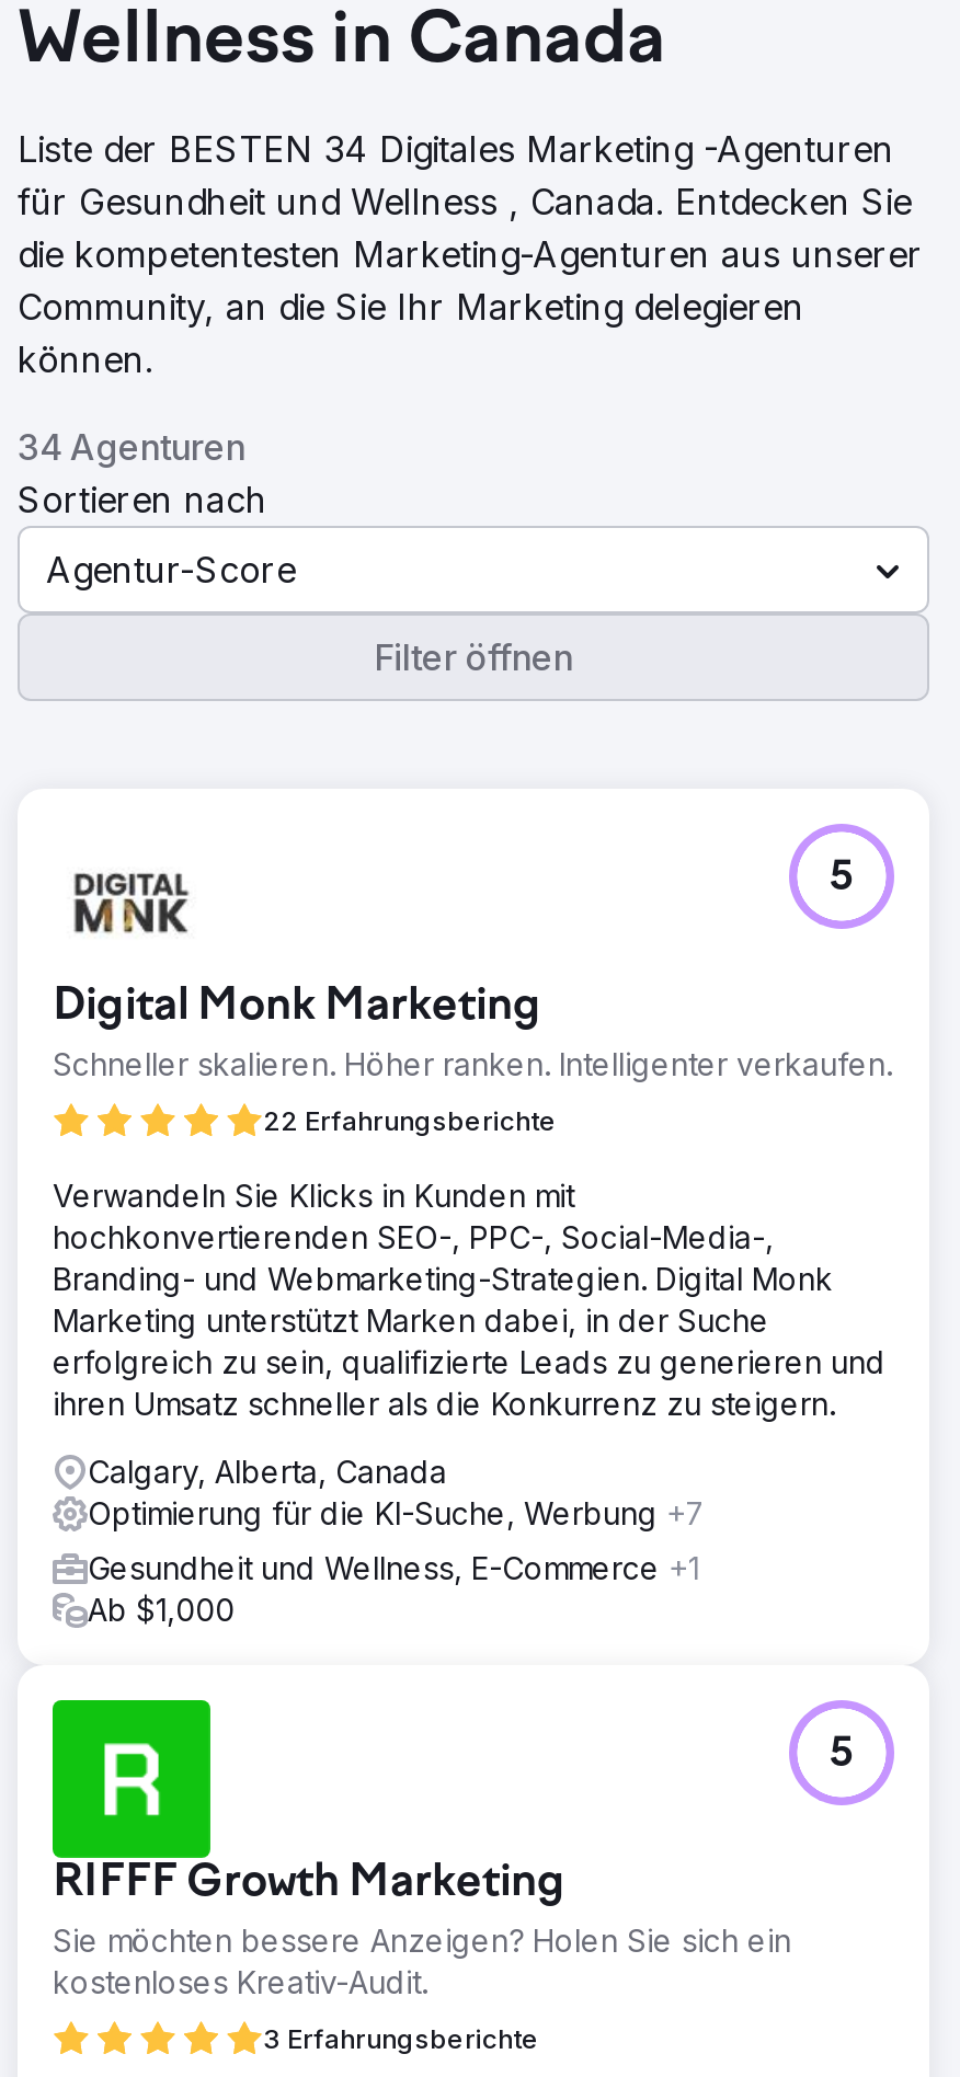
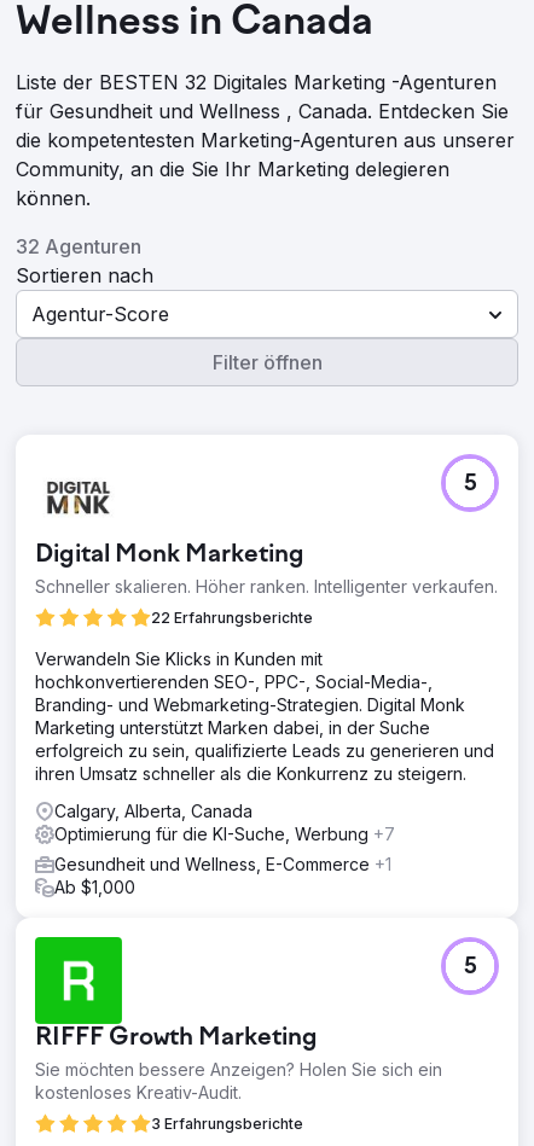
[18,127,894,171] Liste der BESTEN 34 Digitales Marketing -Agenturen -> [16,70,497,94] Liste der BESTEN 32 Digitales Marketing -Agenturen
[18,425,245,469] 34 Agenturen -> [16,234,141,258] 32 Agenturen

